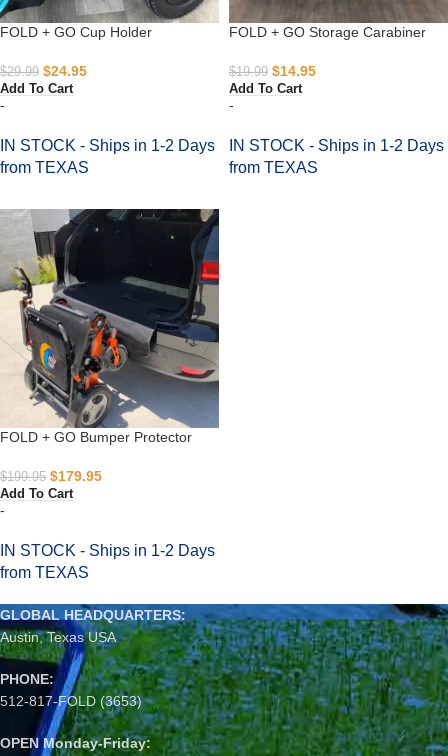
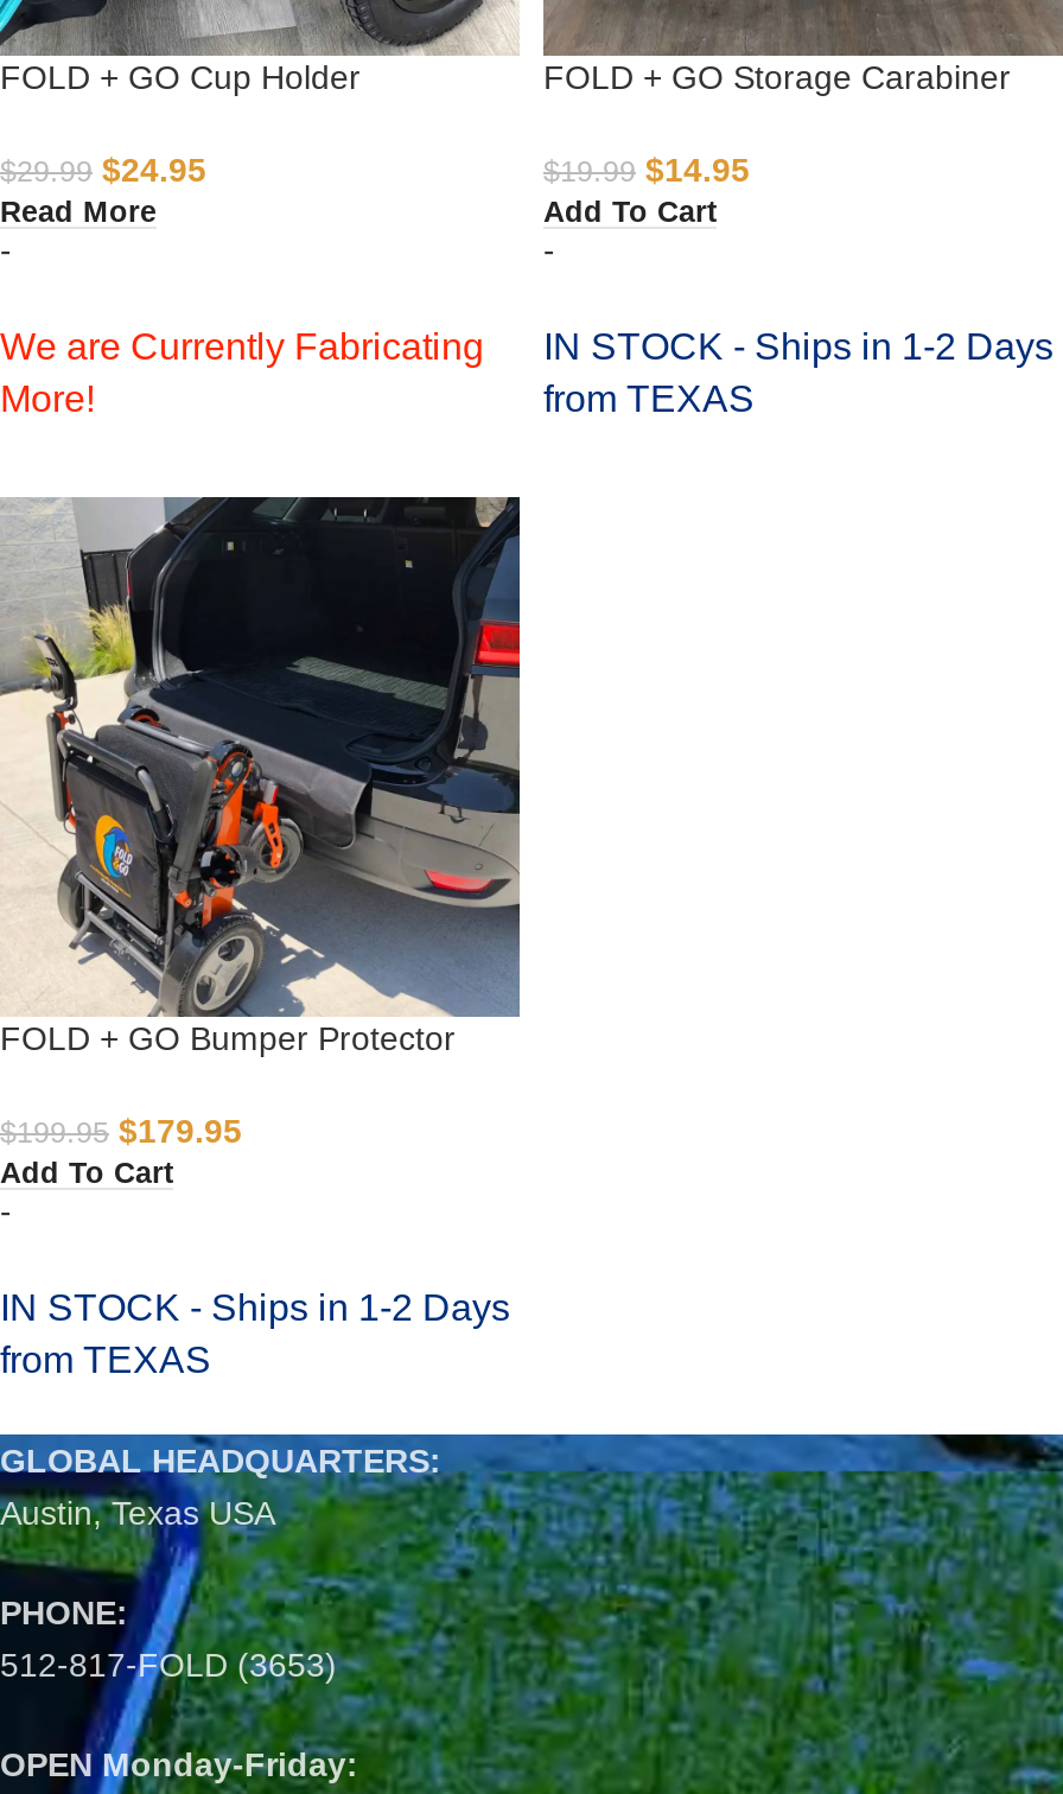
[0,82,73,96] Add To Cart -> [0,195,157,229] Read More
[0,137,215,176] IN STOCK - Ships in 1-2 Days | from TEXAS -> [0,326,484,418] We are Currently Fabricating | More!

